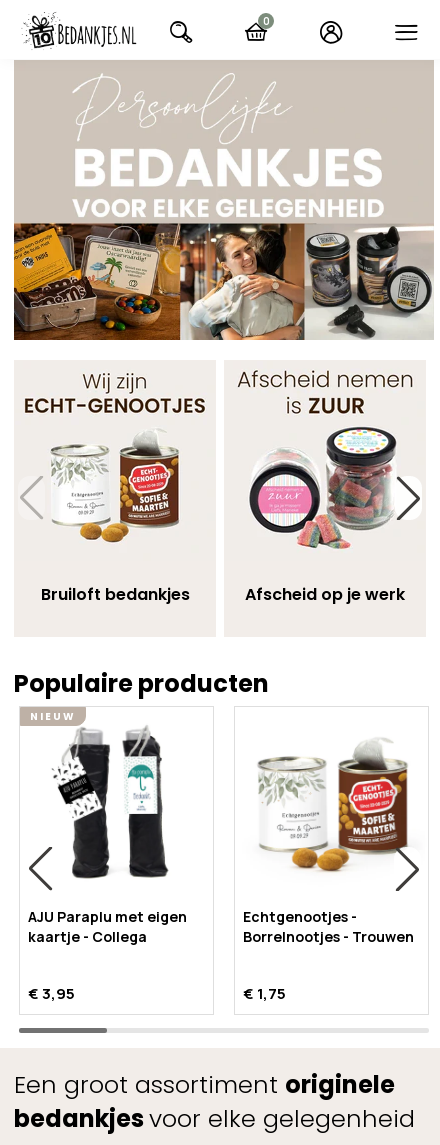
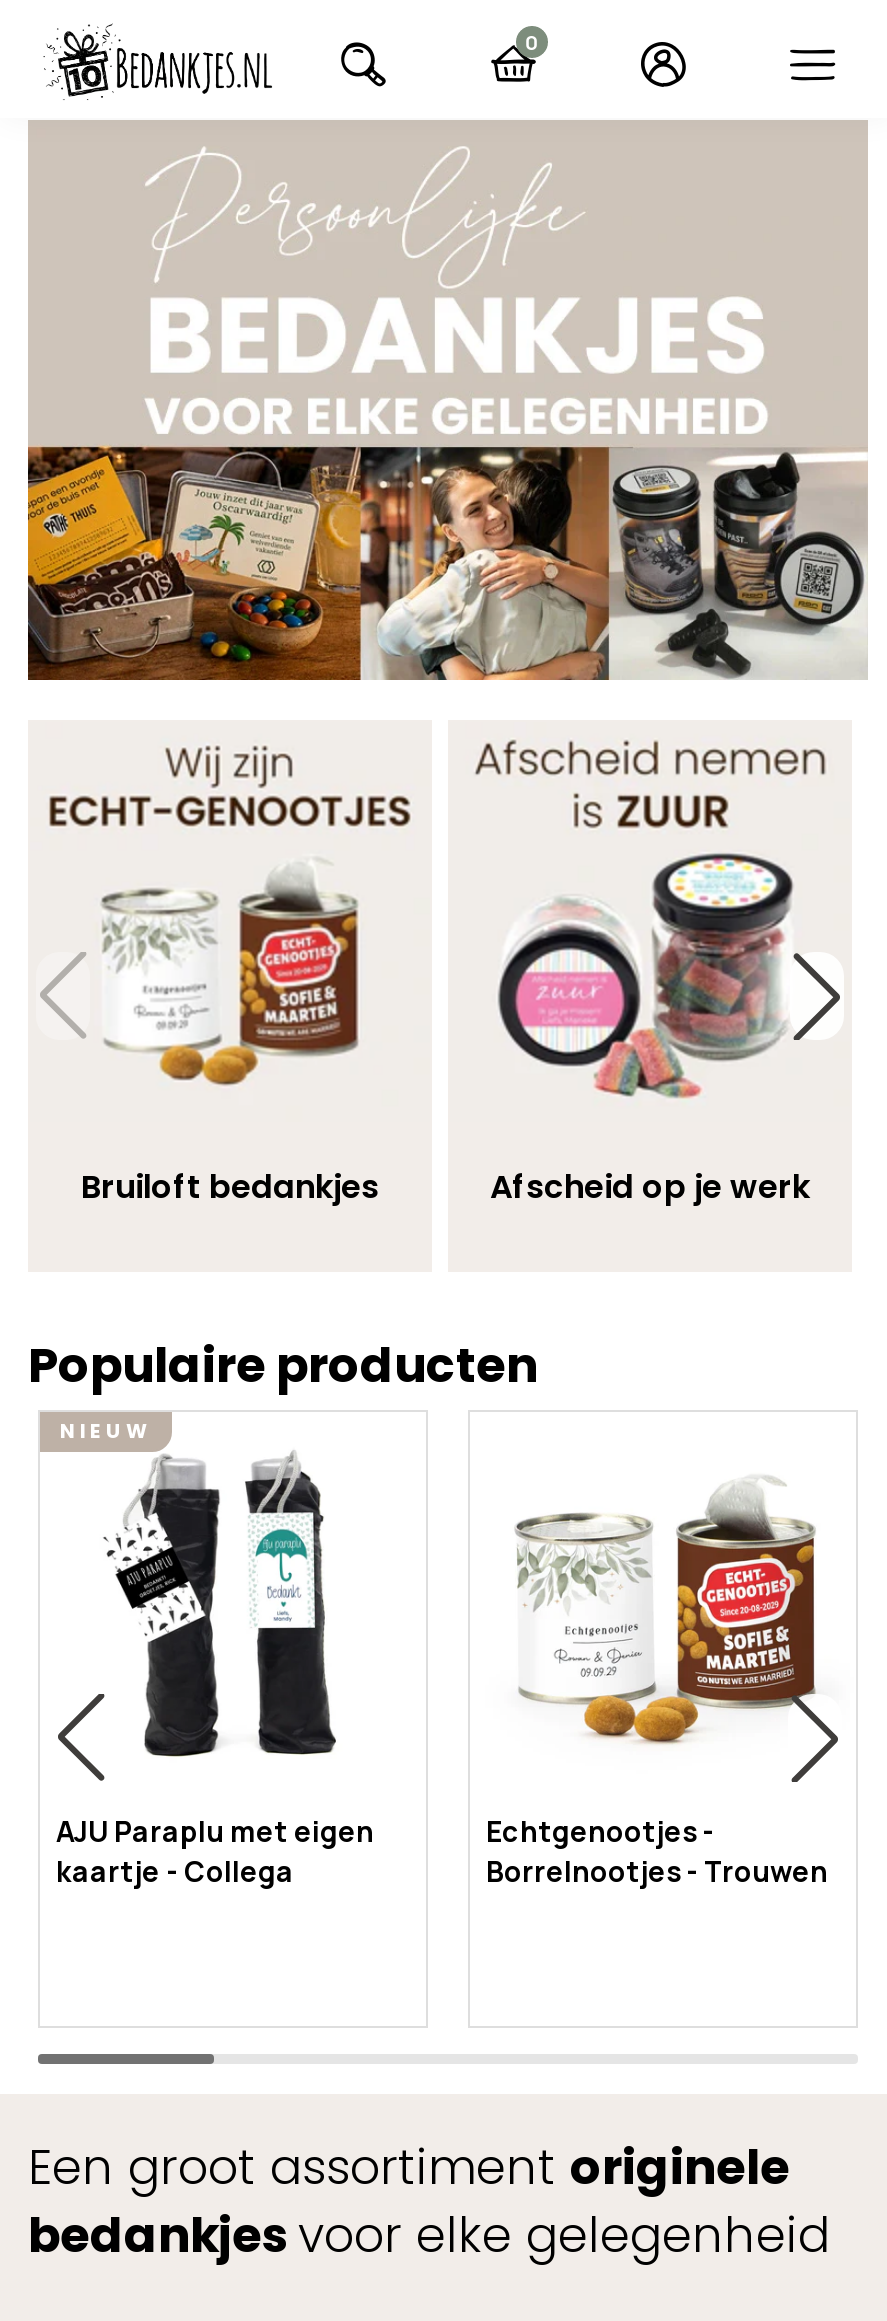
[28,983,75,1004] € 3,95 -> none
[243,983,286,1004] € 1,75 -> none

